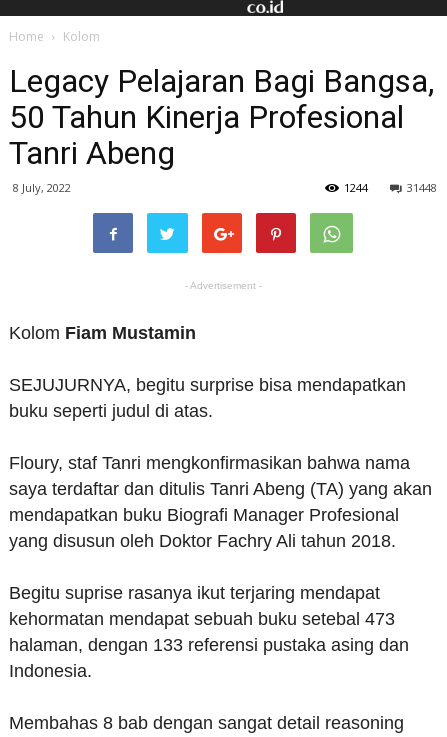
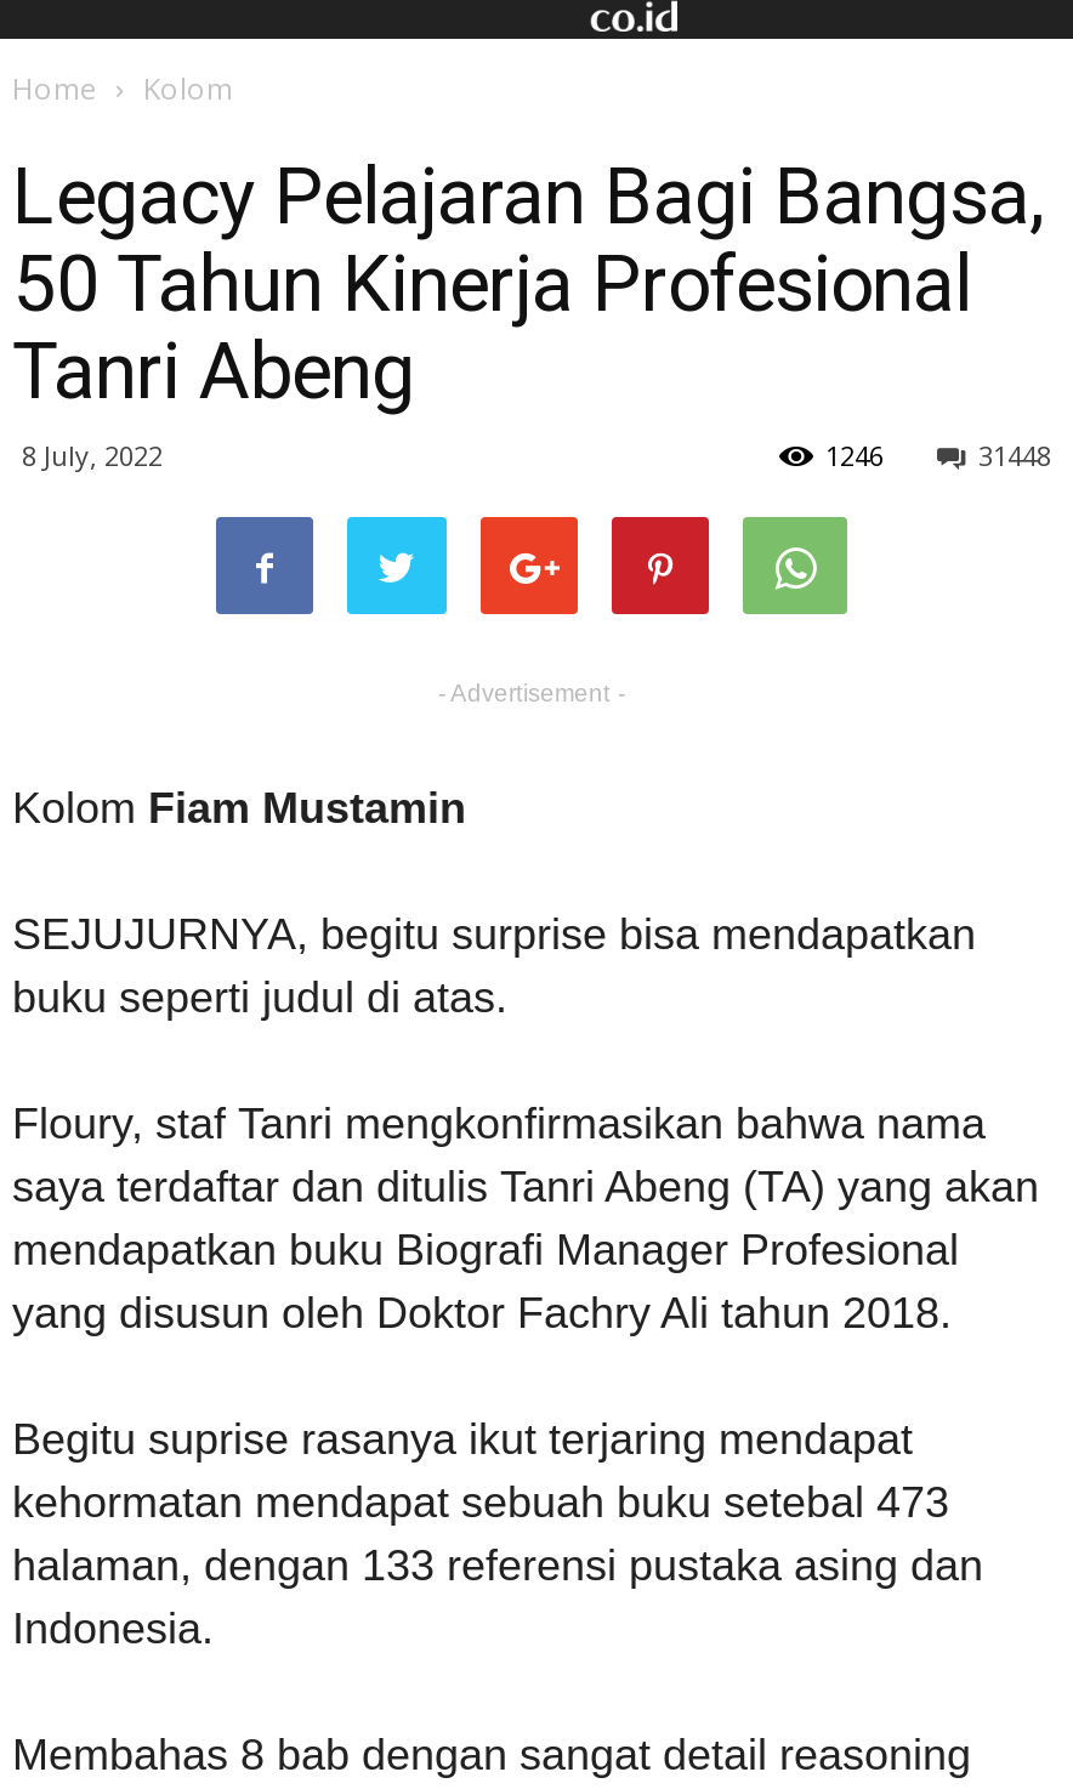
[344,180,368,195] 1244 -> [825,437,884,473] 1246

